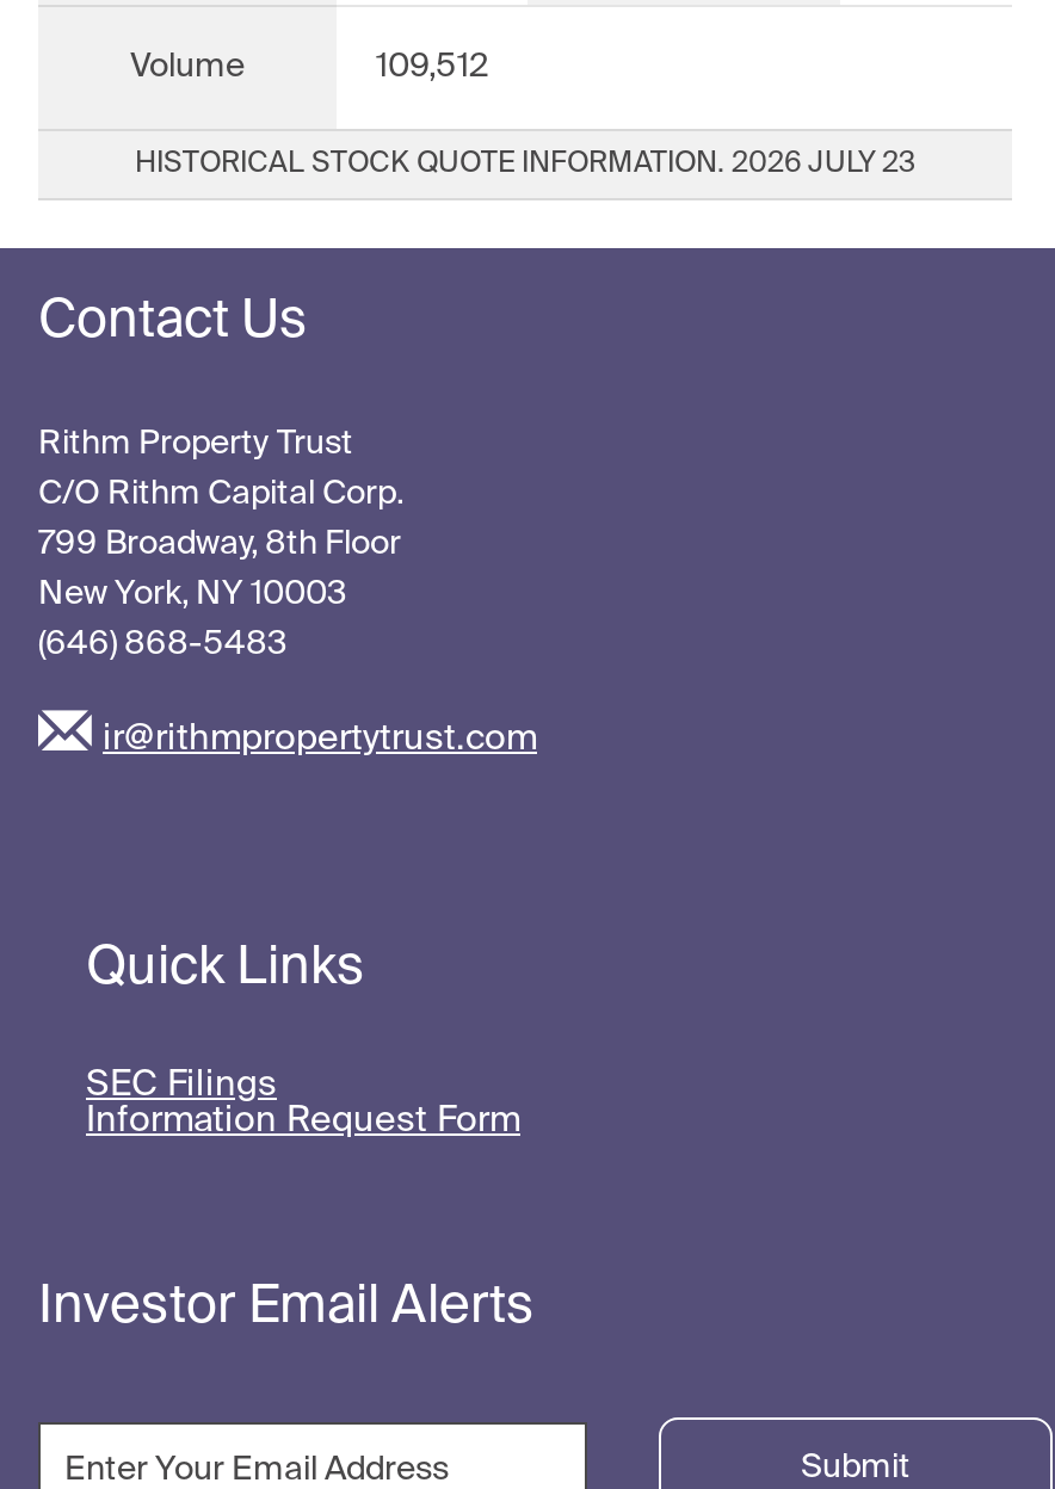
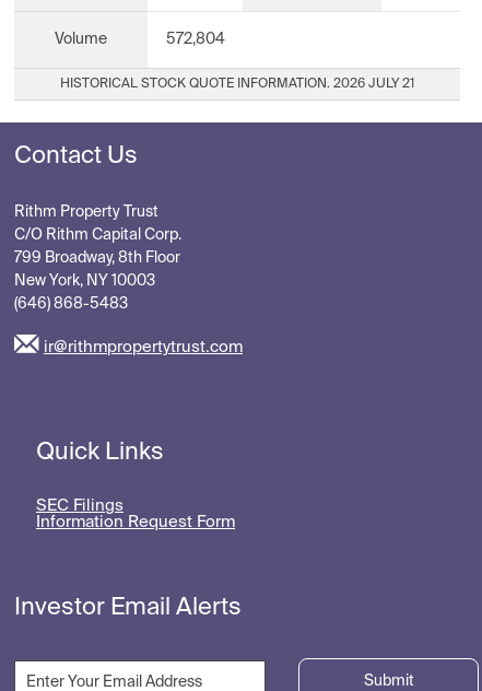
[376,50,488,84] 109,512 -> [166,32,225,47] 572,804
[135,150,915,179] HISTORICAL STOCK QUOTE INFORMATION. 2026 JULY 23 -> [60,78,414,91] HISTORICAL STOCK QUOTE INFORMATION. 2026 JULY 21

